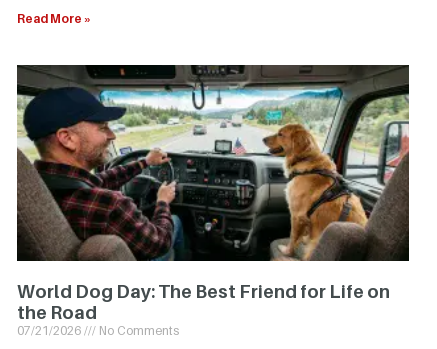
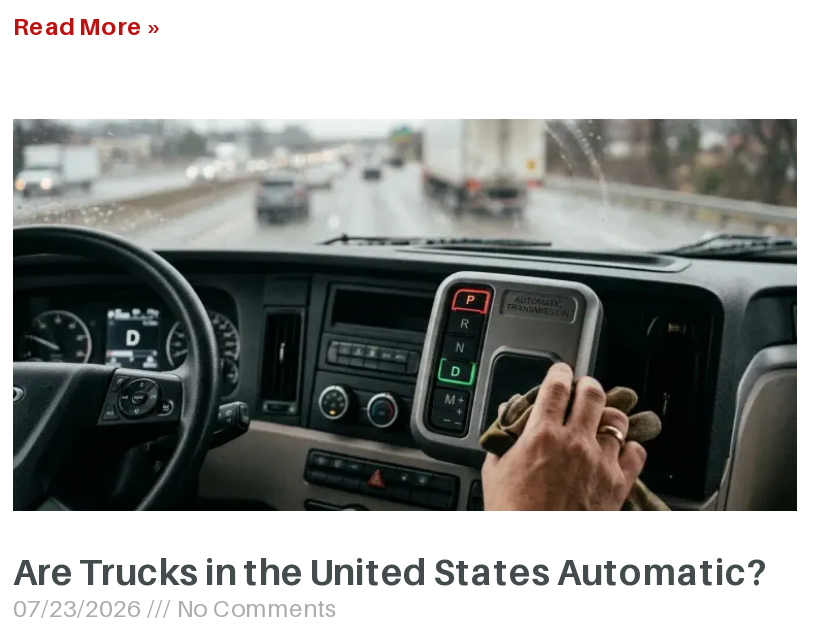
[16,64,409,337] [image] | World Dog Day: The Best Friend for Life on | the Road | 07/21/2026 -> [13,118,797,623] [image] | Are Trucks in the United States Automatic? | 07/23/2026

